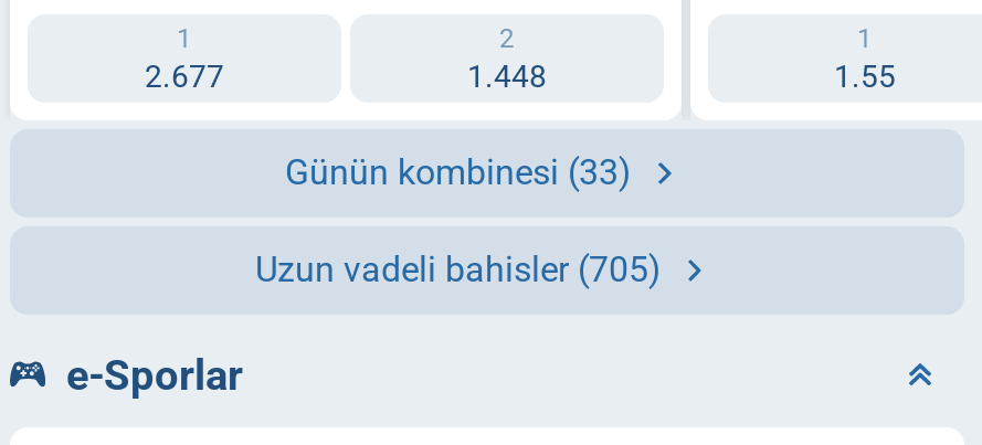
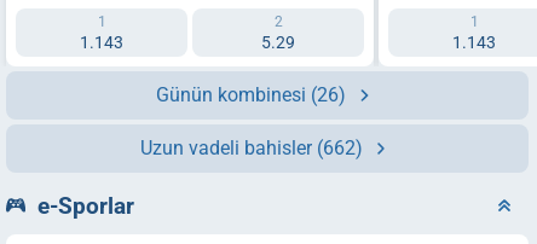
[145,57,224,93] 2.677 -> [80,32,123,51] 1.143
[467,57,547,93] 1.448 -> [261,32,295,51] 5.29
[834,57,896,93] 1.55 -> [452,32,496,51] 1.143
[285,150,632,192] Günün kombinesi (33) -> [157,83,347,106] Günün kombinesi (26)
[255,247,662,289] Uzun vadeli bahisler (705) -> [140,136,363,159] Uzun vadeli bahisler (662)

